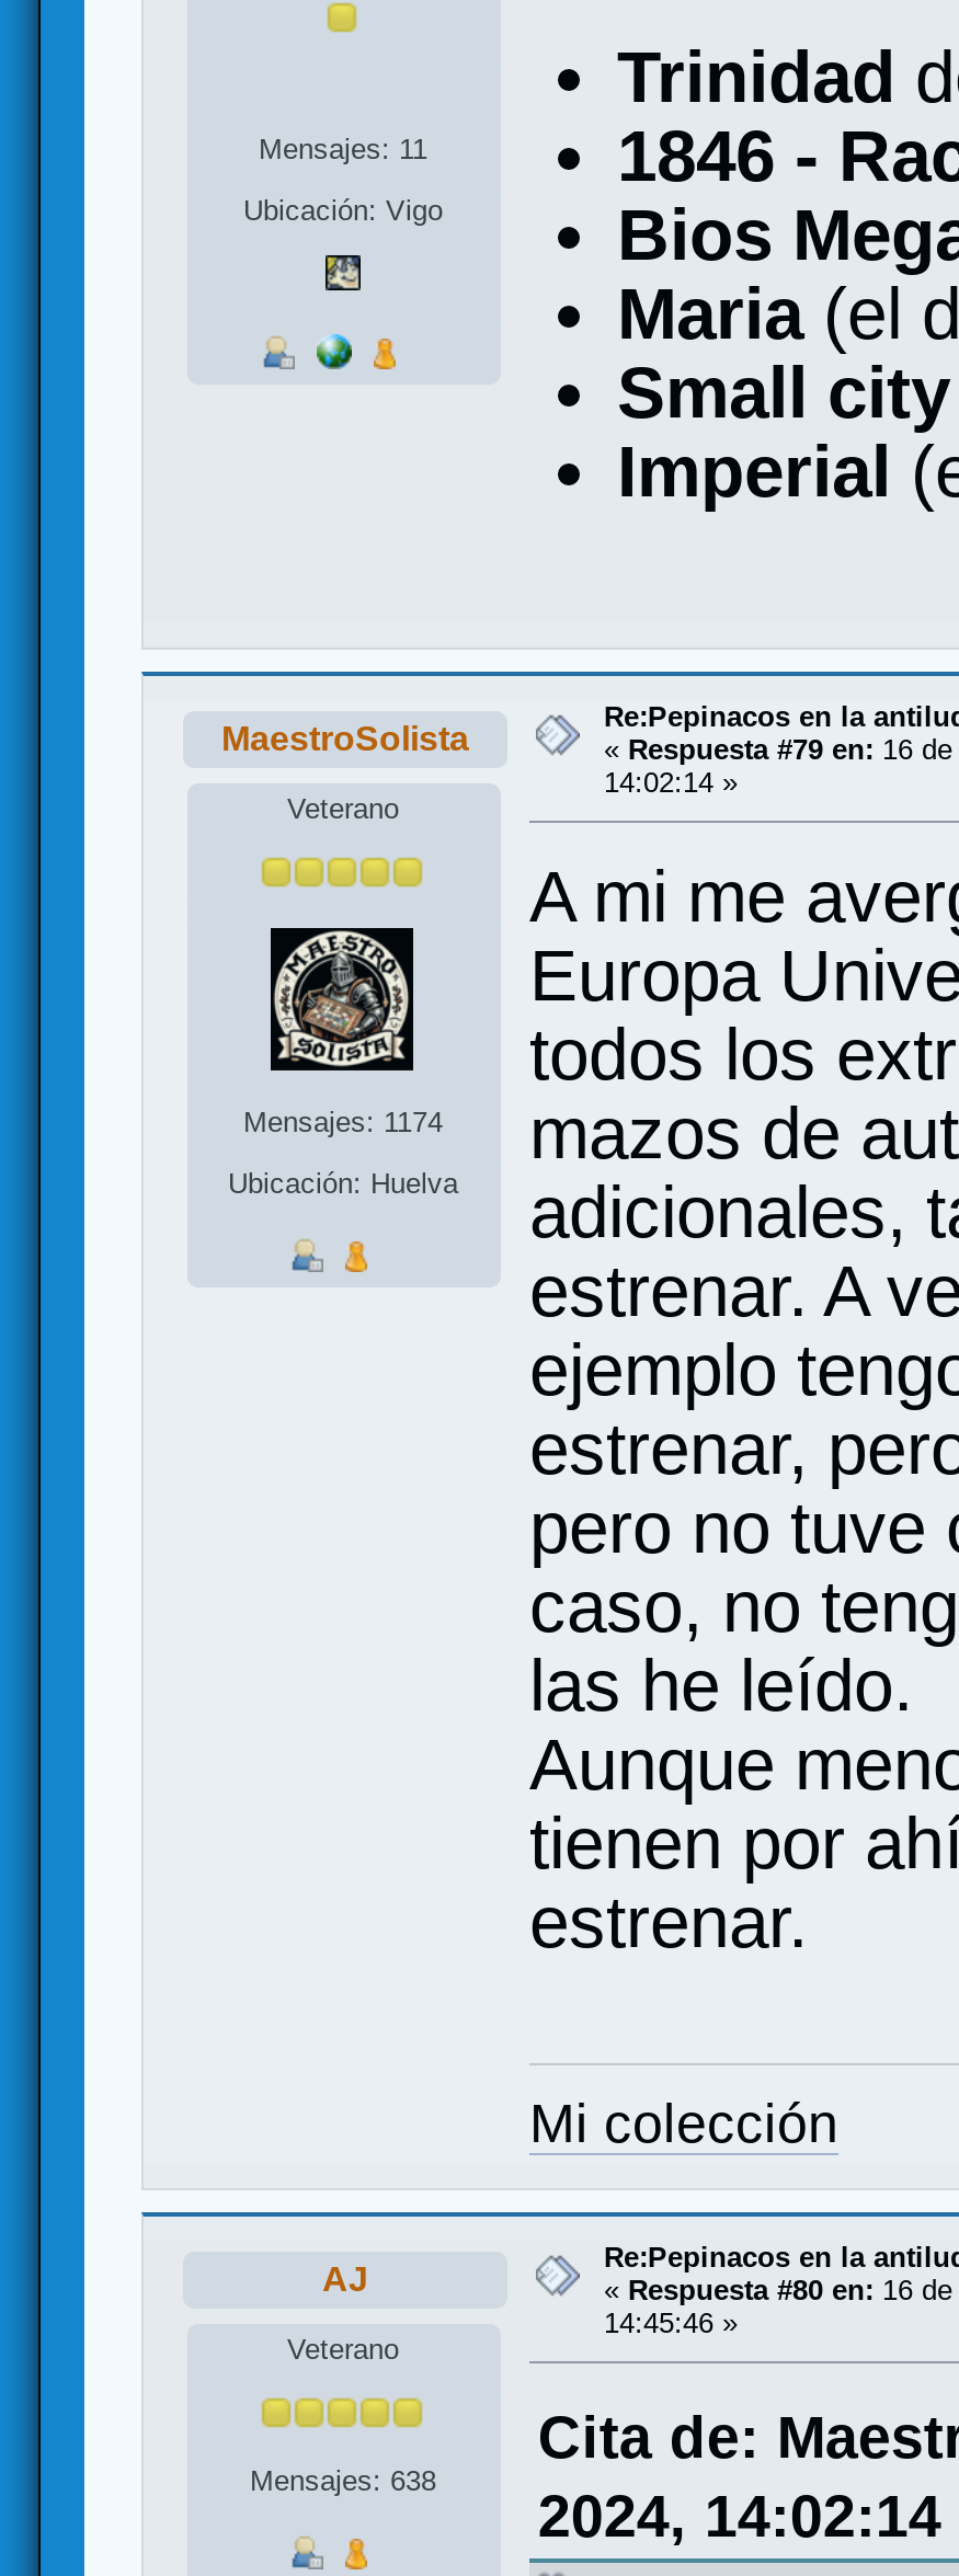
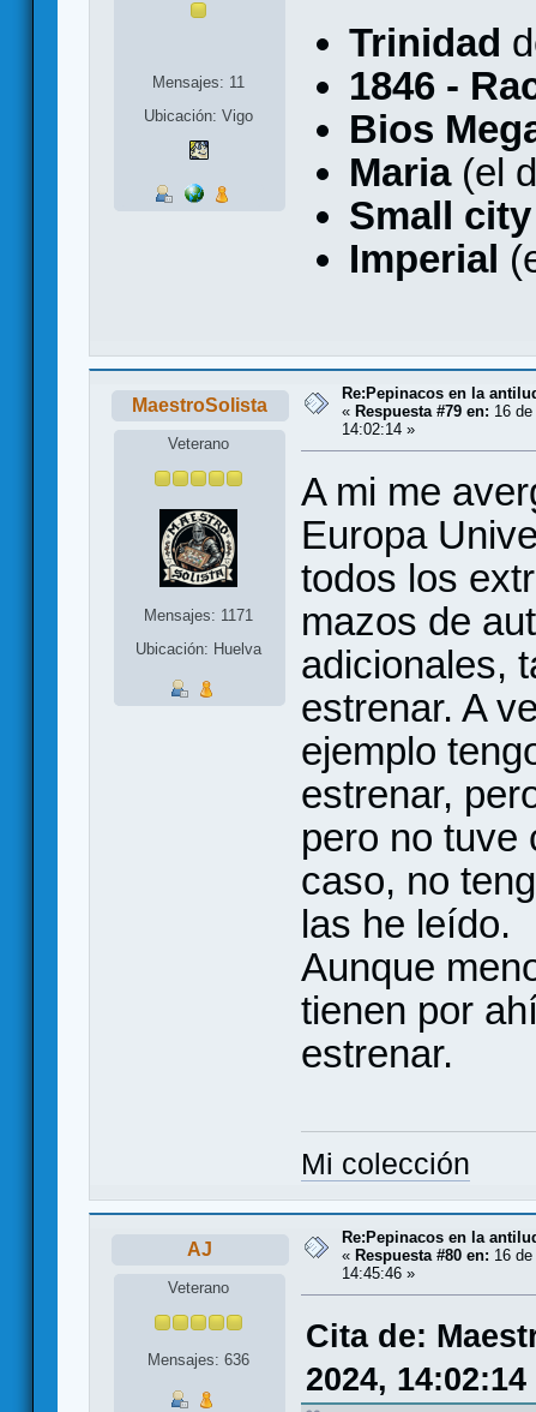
[243,1105,443,1138] Mensajes: 1174 -> [144,606,253,624] Mensajes: 1171
[250,2465,436,2498] Mensajes: 638 -> [148,1351,250,1369] Mensajes: 636

